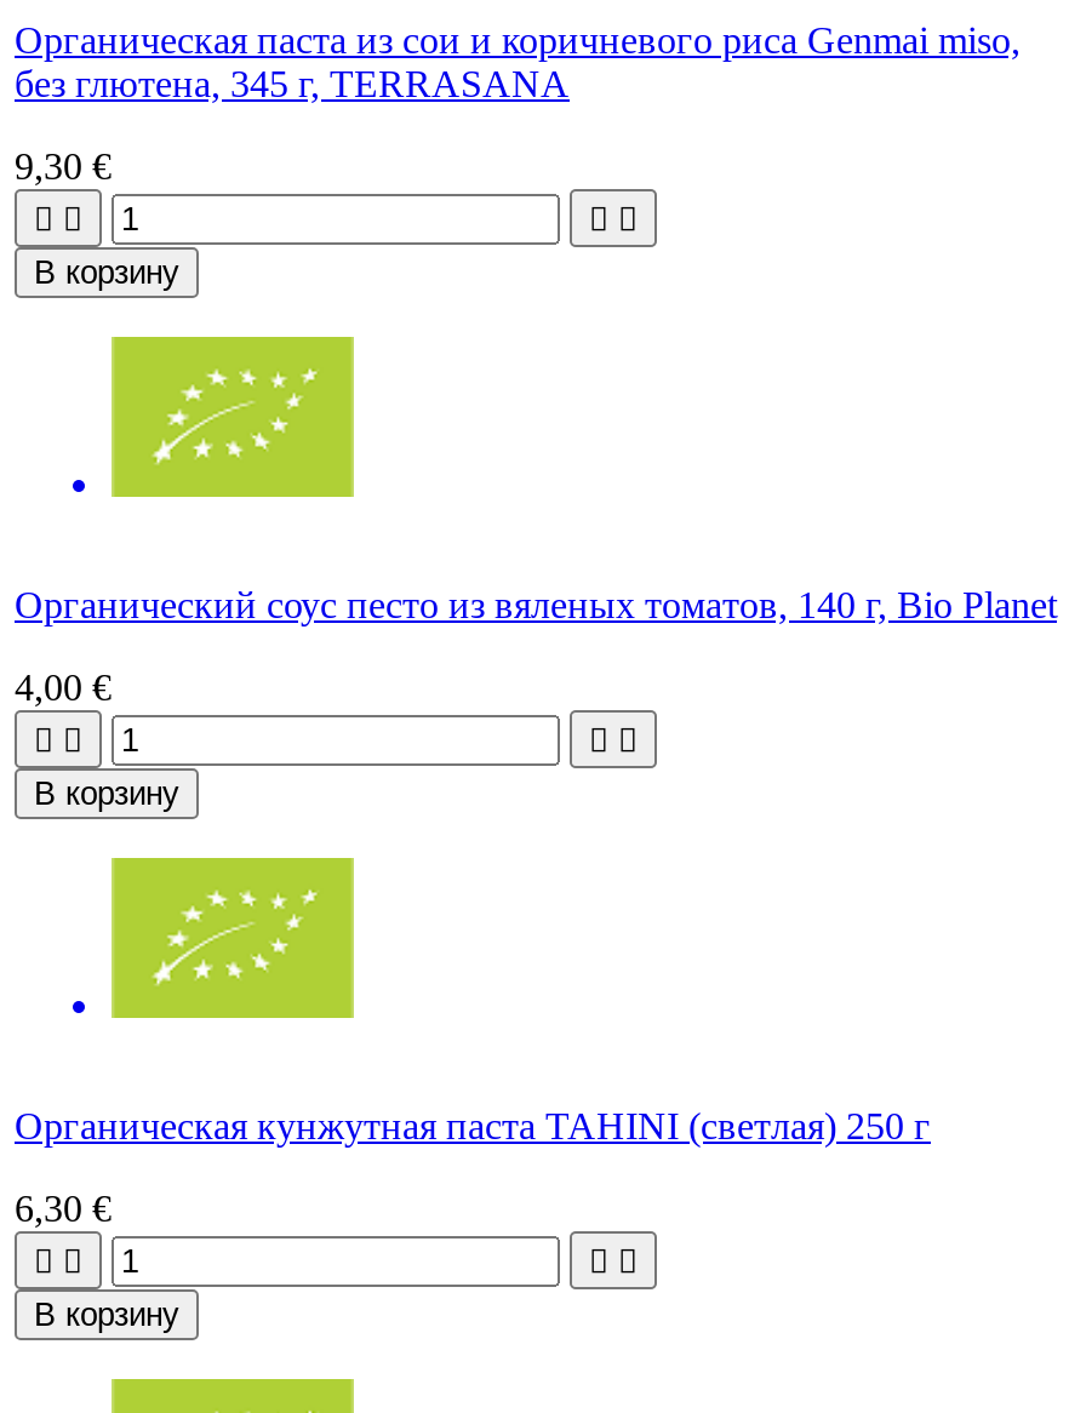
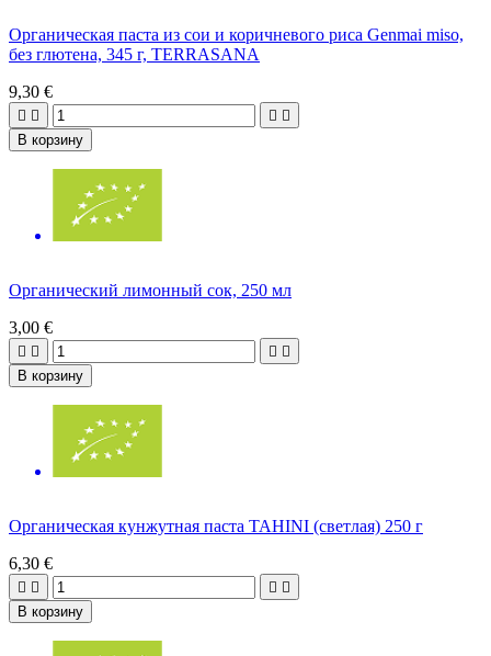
[15,585,1057,626] Органический соус песто из вяленых томатов, 140 г, Bio Planet -> [9,281,292,300] Органический лимонный сок, 250 мл
[15,667,112,708] 4,00 € -> [9,318,53,337] 3,00 €

